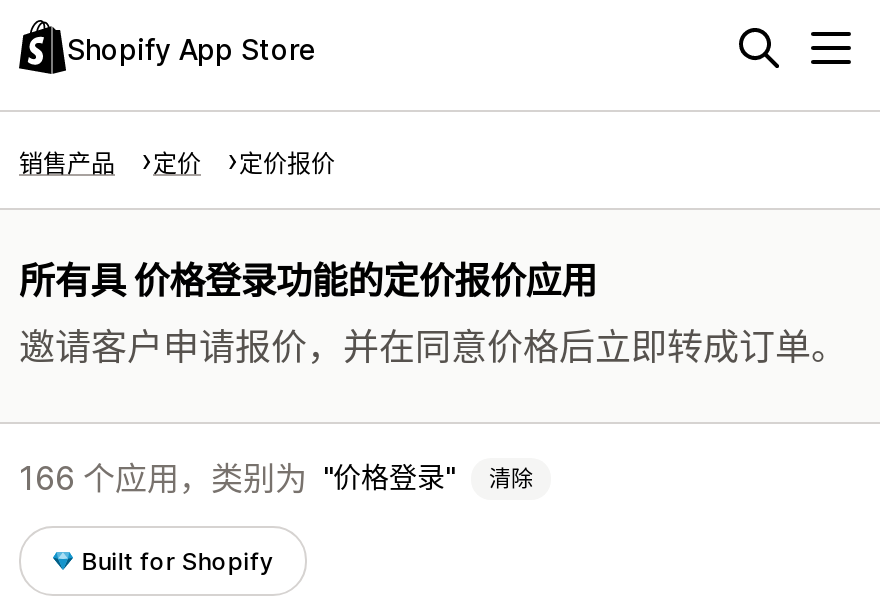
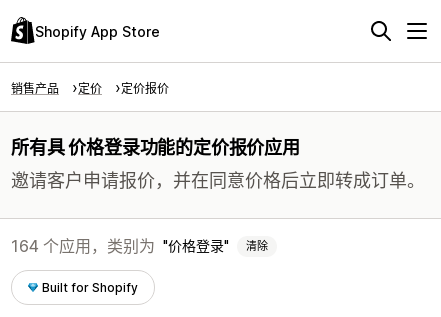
[19,458,307,498] 166 个应用，类别为 -> [11,236,155,256] 164 个应用，类别为

